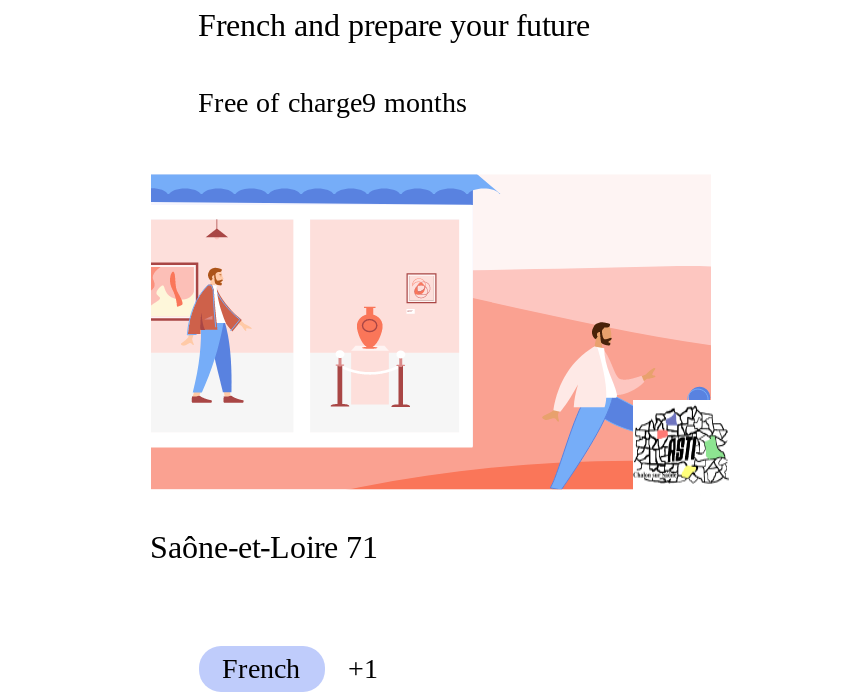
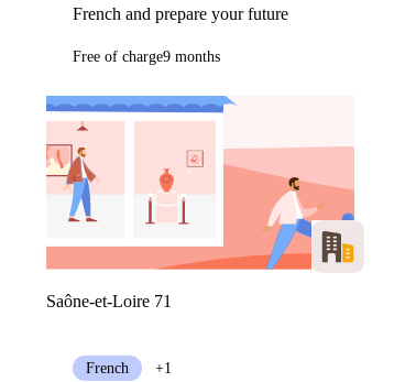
[633,402,729,492] [image] -> [311,221,363,272] [image]

